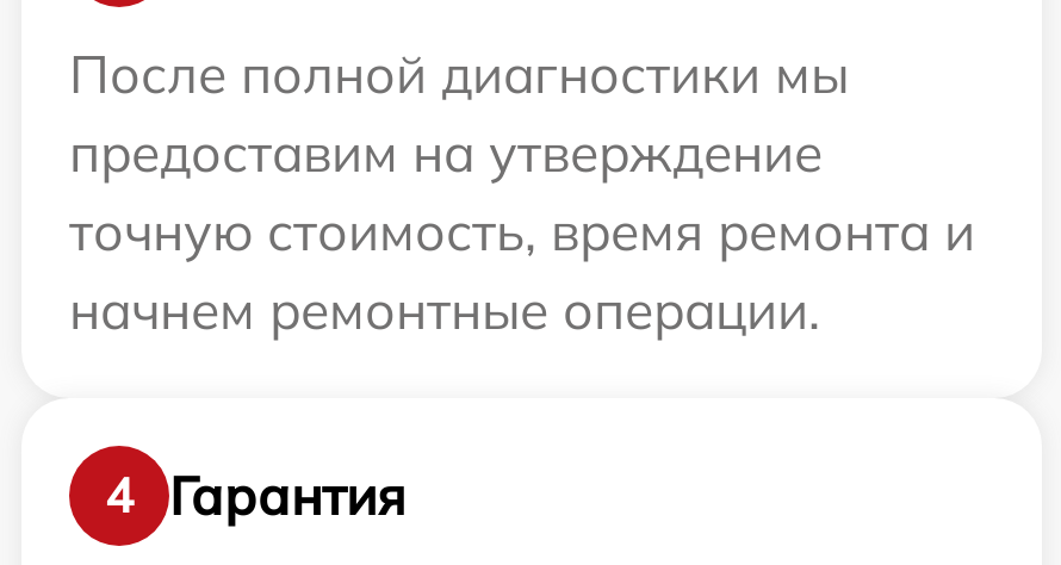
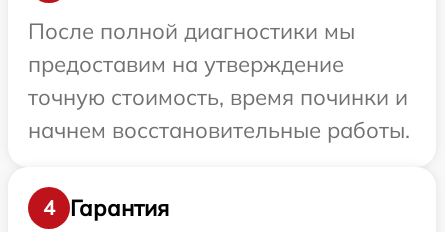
[69,198,975,265] точную стоимость, время ремонта и -> [28,83,408,111] точную стоимость, время починки и
[69,277,820,344] начнем ремонтные операции. -> [28,116,410,144] начнем восстановительные работы.

